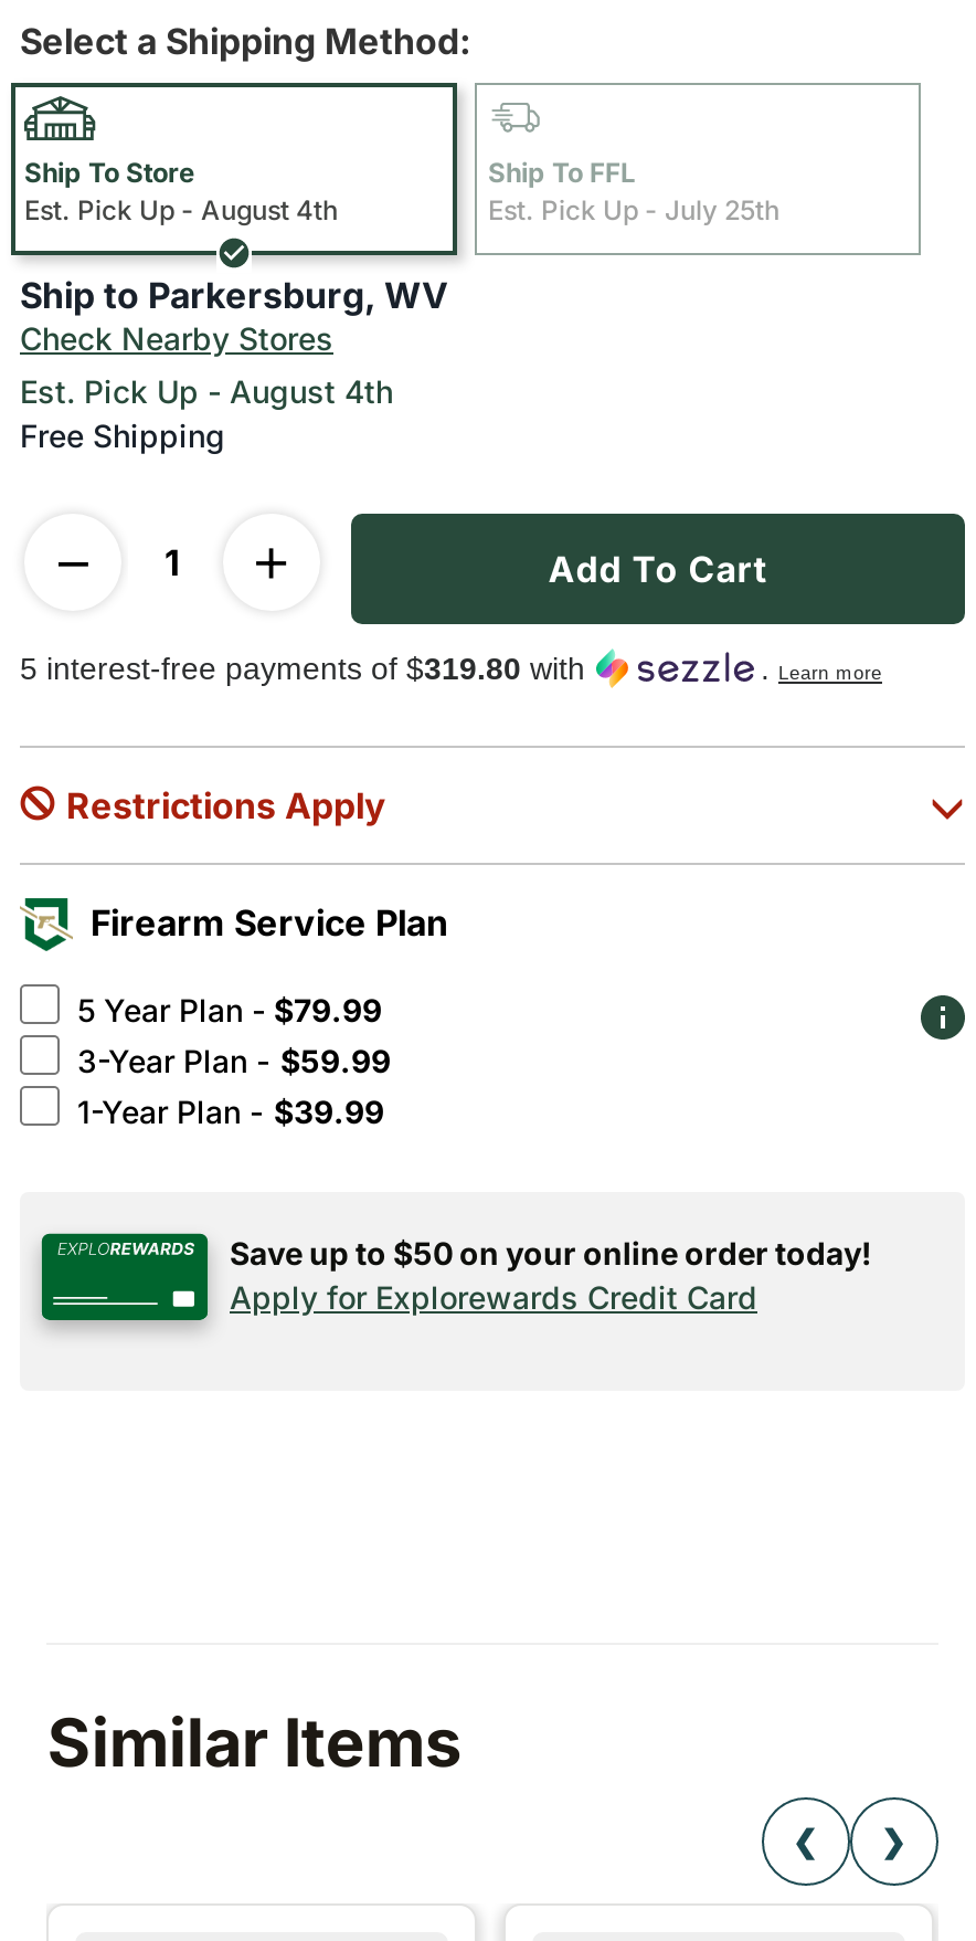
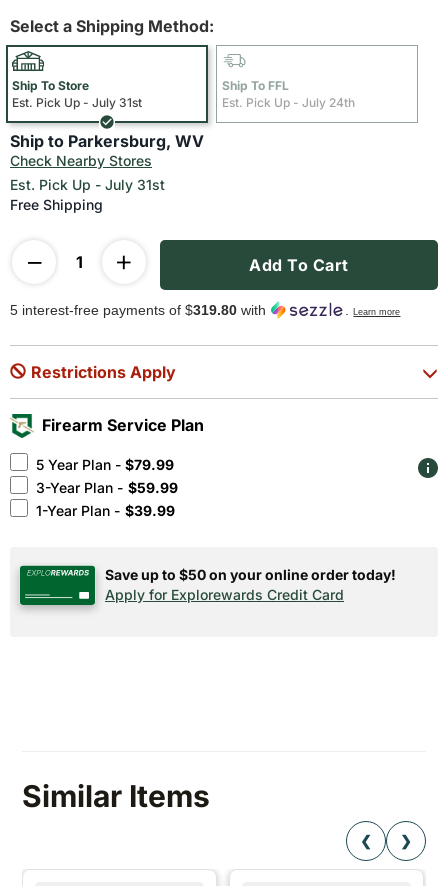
[24,192,338,226] Est. Pick Up - August 4th -> [12,95,142,110] Est. Pick Up - July 31st
[488,192,779,226] Est. Pick Up - July 25th -> [222,95,355,110] Est. Pick Up - July 24th
[20,371,393,409] Est. Pick Up - August 4th -> [10,176,165,193] Est. Pick Up - July 31st

